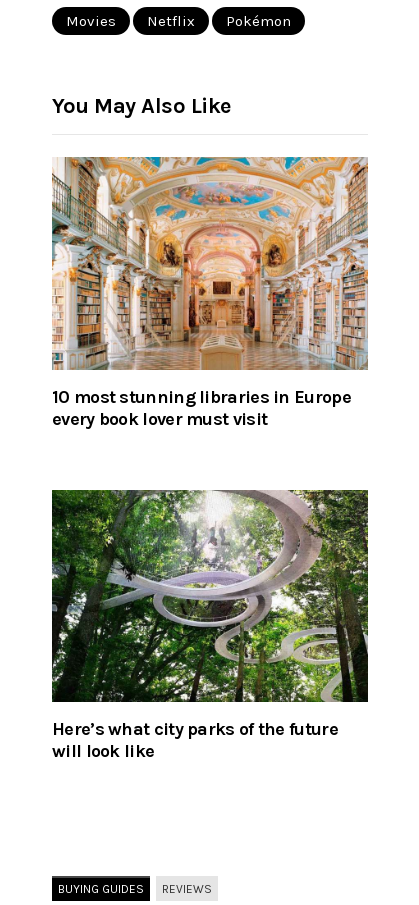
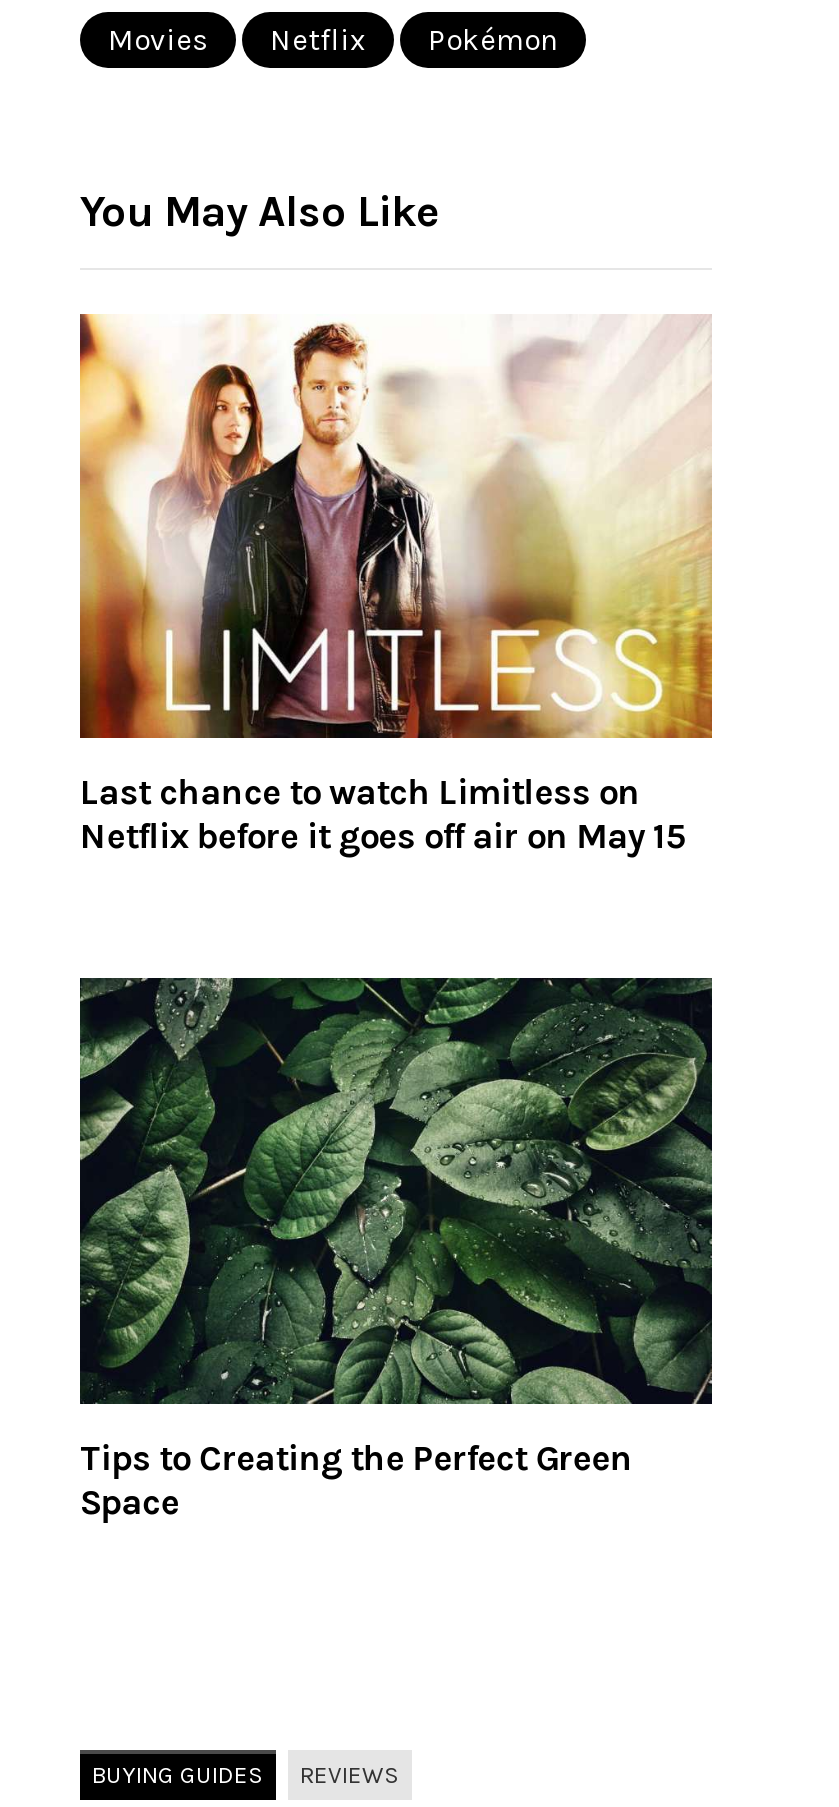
[51,156,368,430] [image] | 10 most stunning libraries in Europe | every book lover must visit -> [78,313,714,858] [image] | Last chance to watch Limitless on | Netflix before it goes off air on May 15
[51,489,369,762] [image] | Here’s what city parks of the future | will look like -> [80,975,714,1523] [image] | Tips to Creating the Perfect Green | Space

